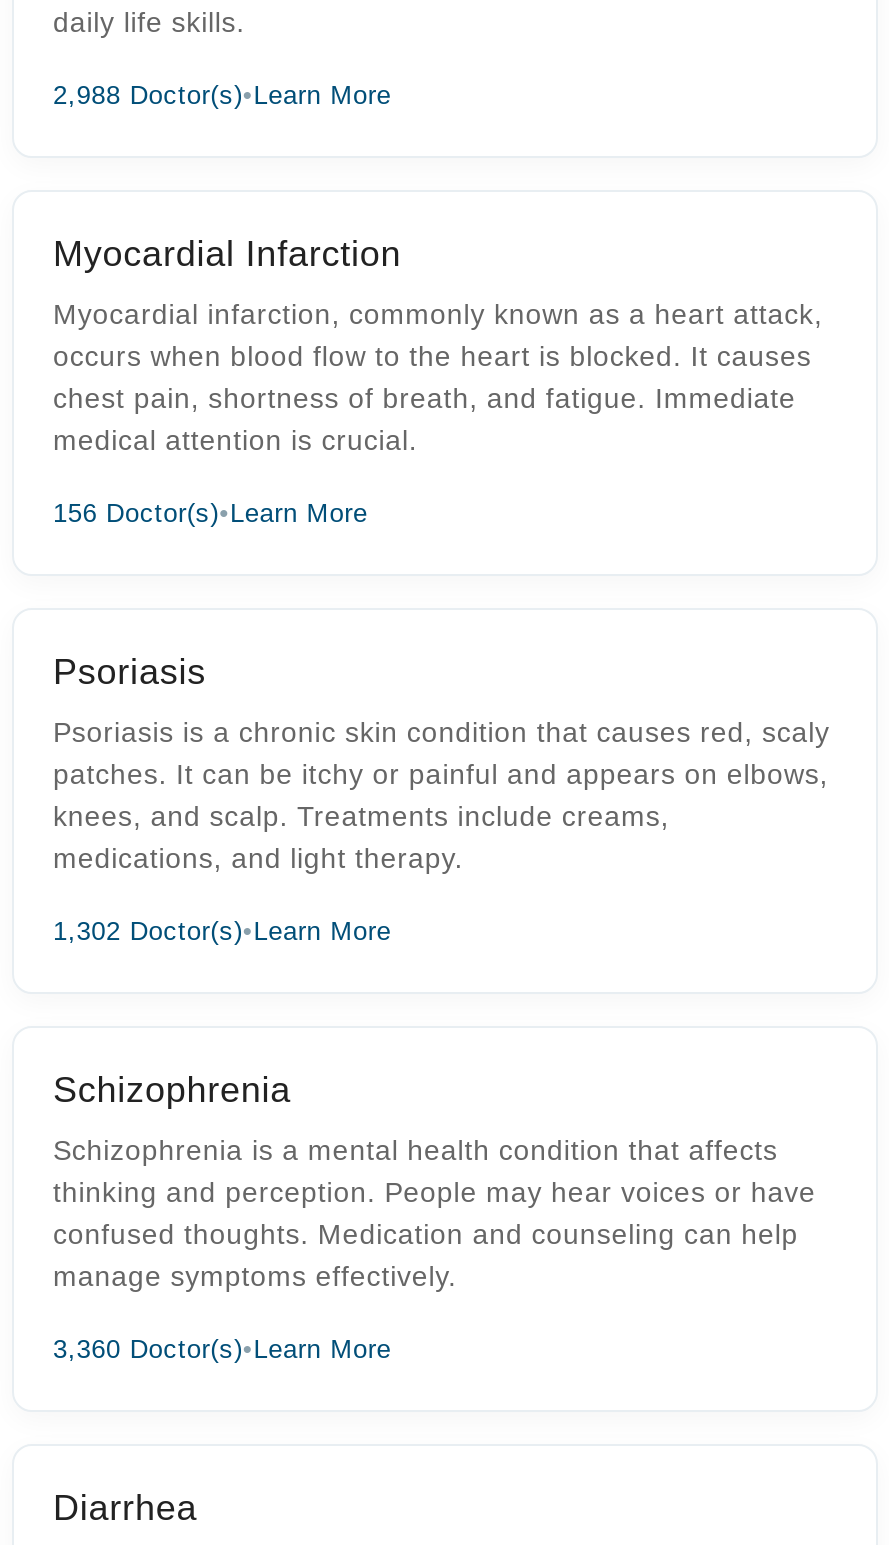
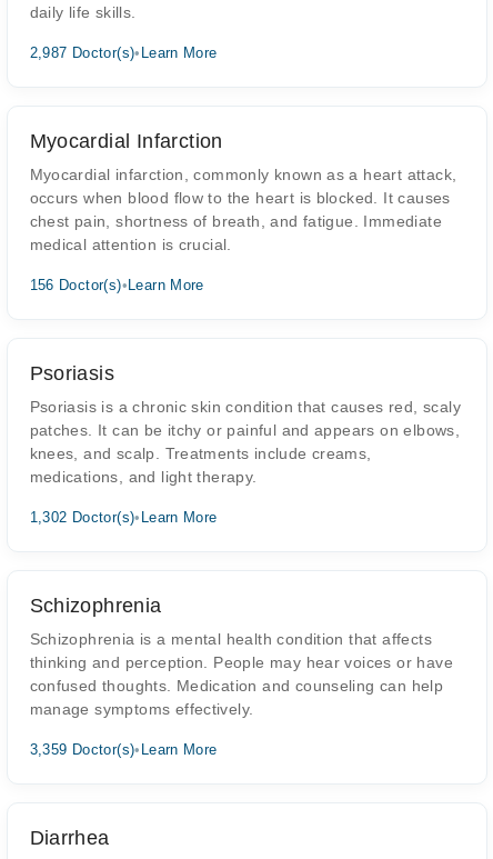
[53,80,391,110] 2,988 Doctor(s)•Learn More -> [29,44,217,61] 2,987 Doctor(s)•Learn More
[53,1334,391,1364] 3,360 Doctor(s)•Learn More -> [29,741,217,758] 3,359 Doctor(s)•Learn More

